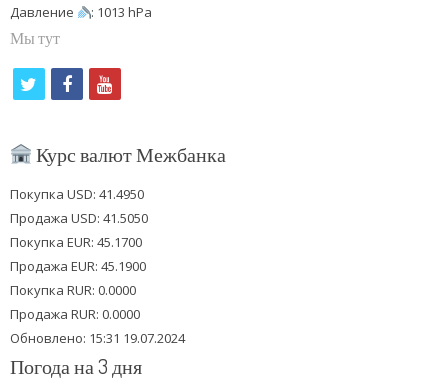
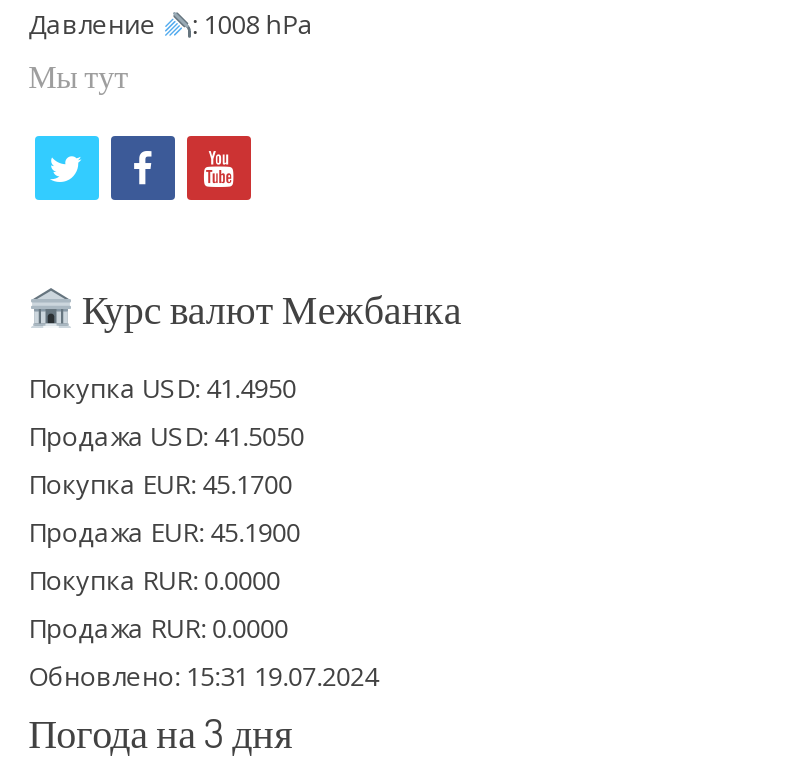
[10,3,152,21] Давление : 1013 hPa -> [28,7,314,43] Давление : 1008 hPa

